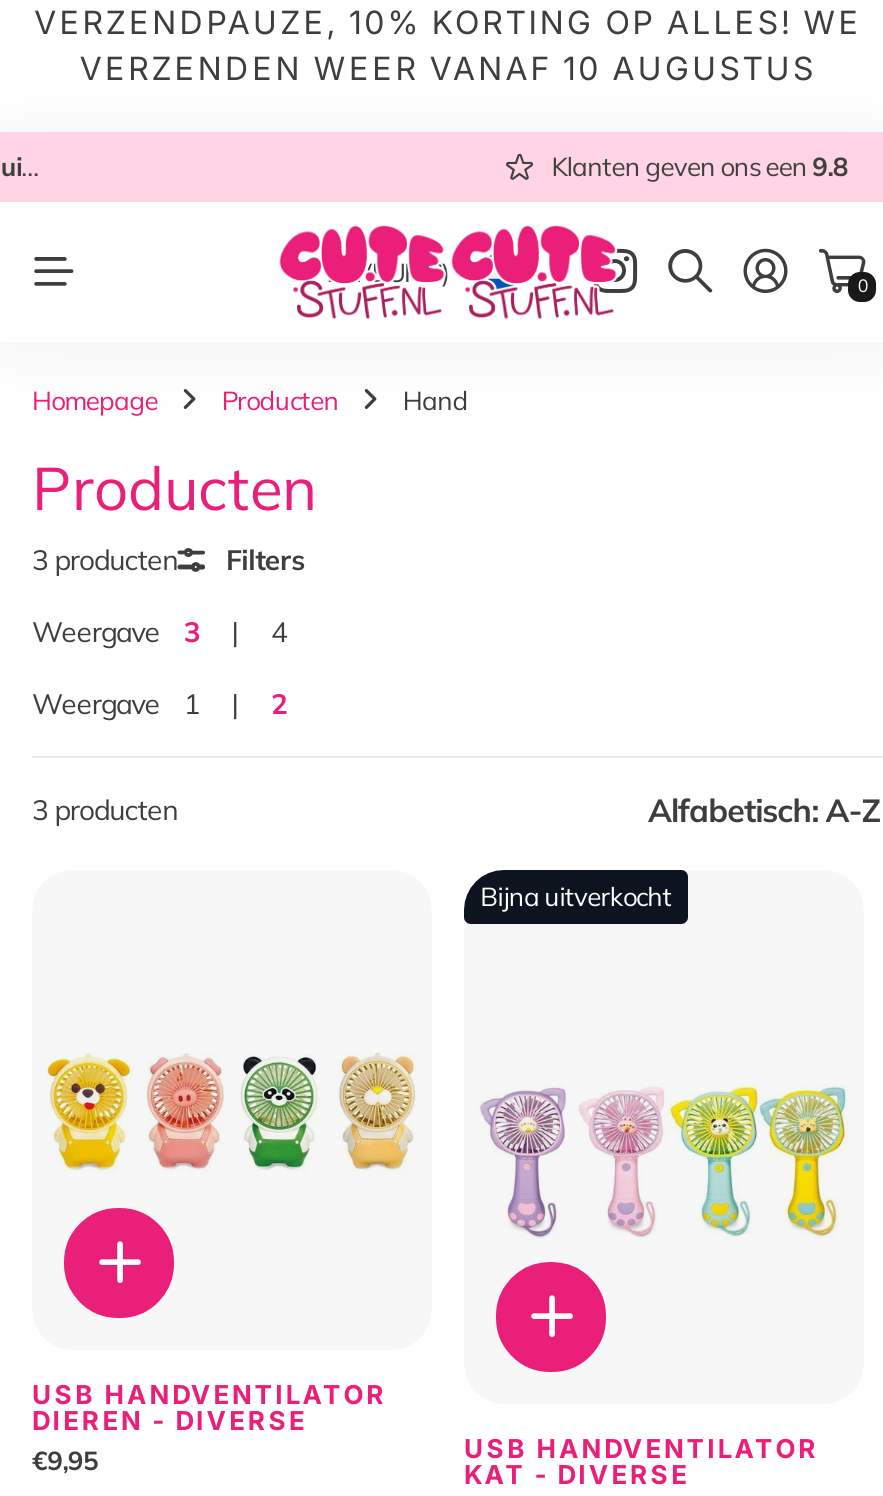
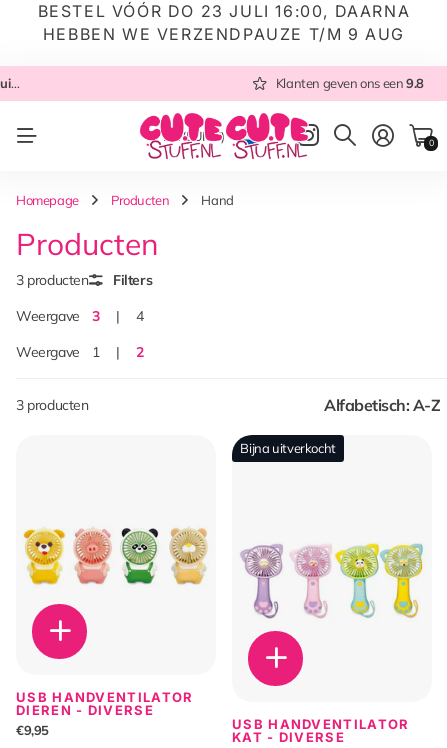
[34,2,862,88] VERZENDPAUZE, 10% KORTING OP ALLES! WE | VERZENDEN WEER VANAF 10 AUGUSTUS -> [38,1,410,44] BESTEL VÓÓR DO 23 JULI 16:00, DAARNA | HEBBEN WE VERZENDPAUZE T/M 9 AUG

